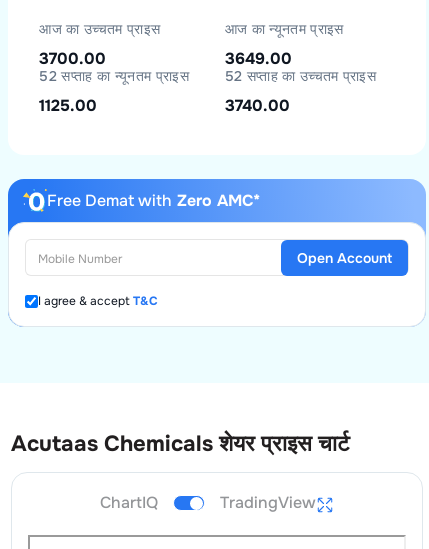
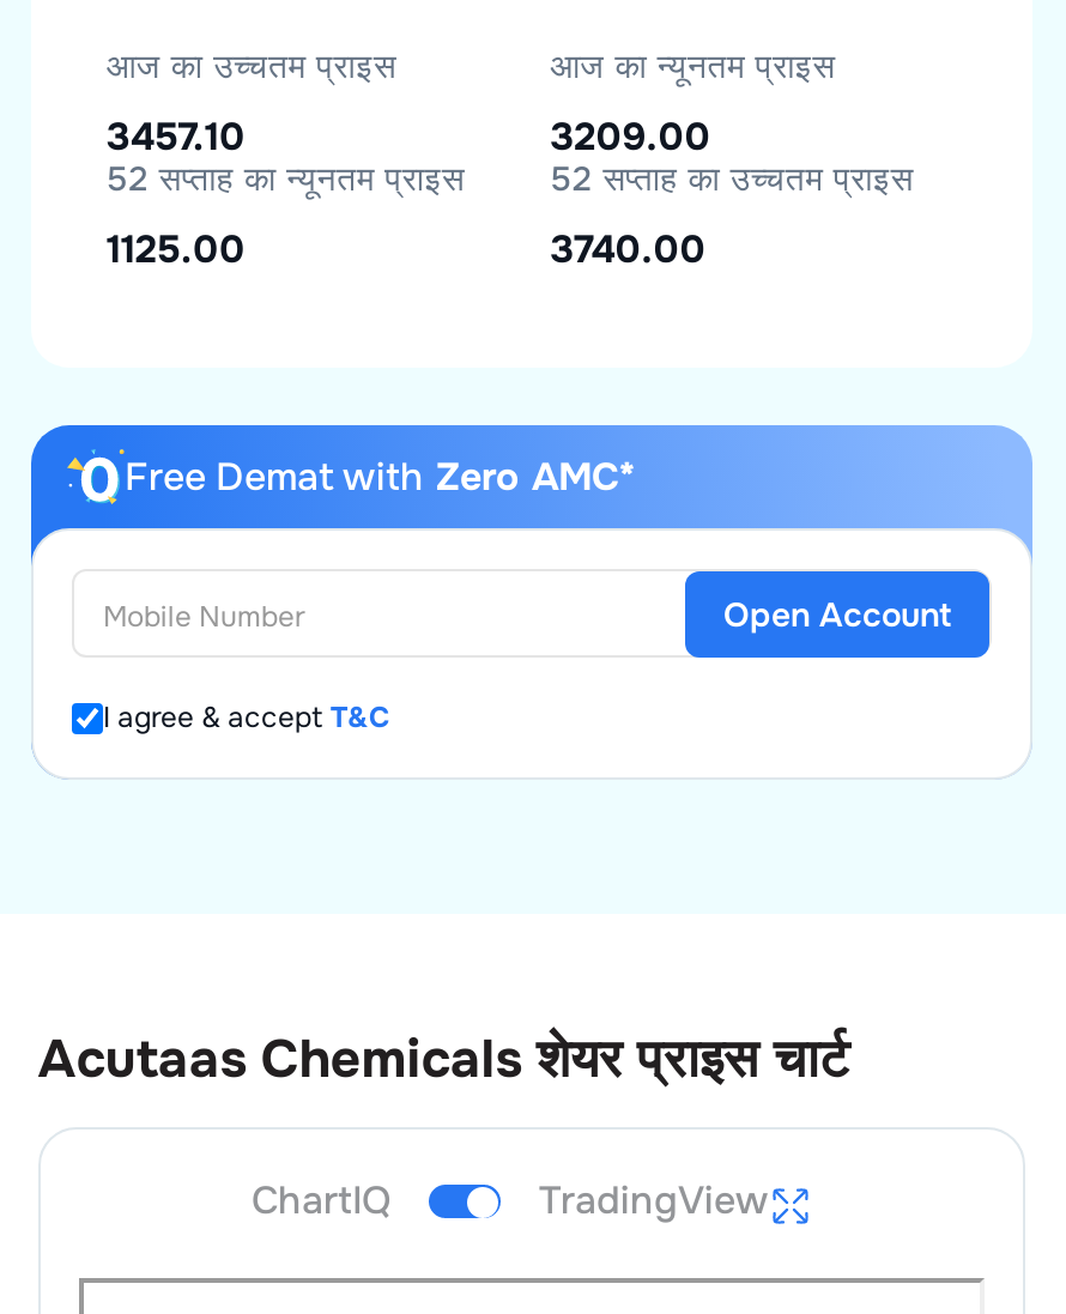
[39,48,106,69] 3700.00 -> [107,111,246,162] 3457.10
[225,48,292,69] 3649.00 -> [550,111,711,162] 3209.00

